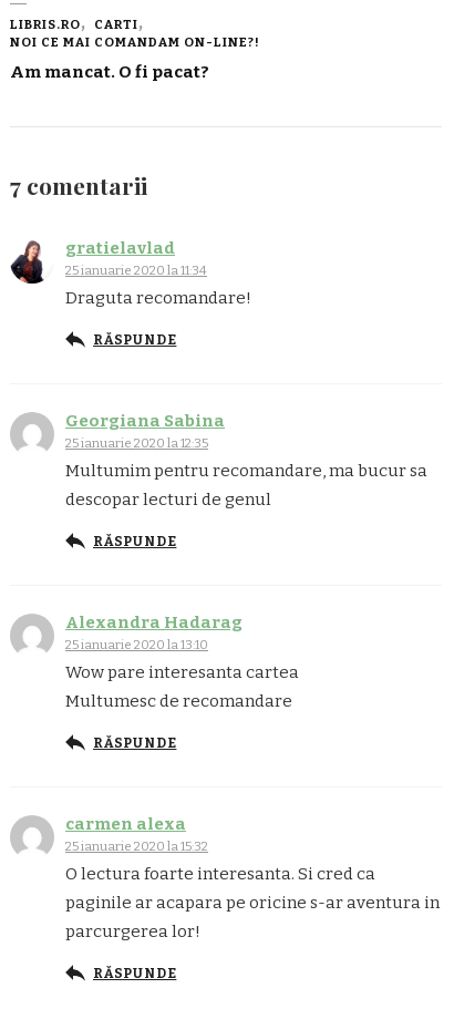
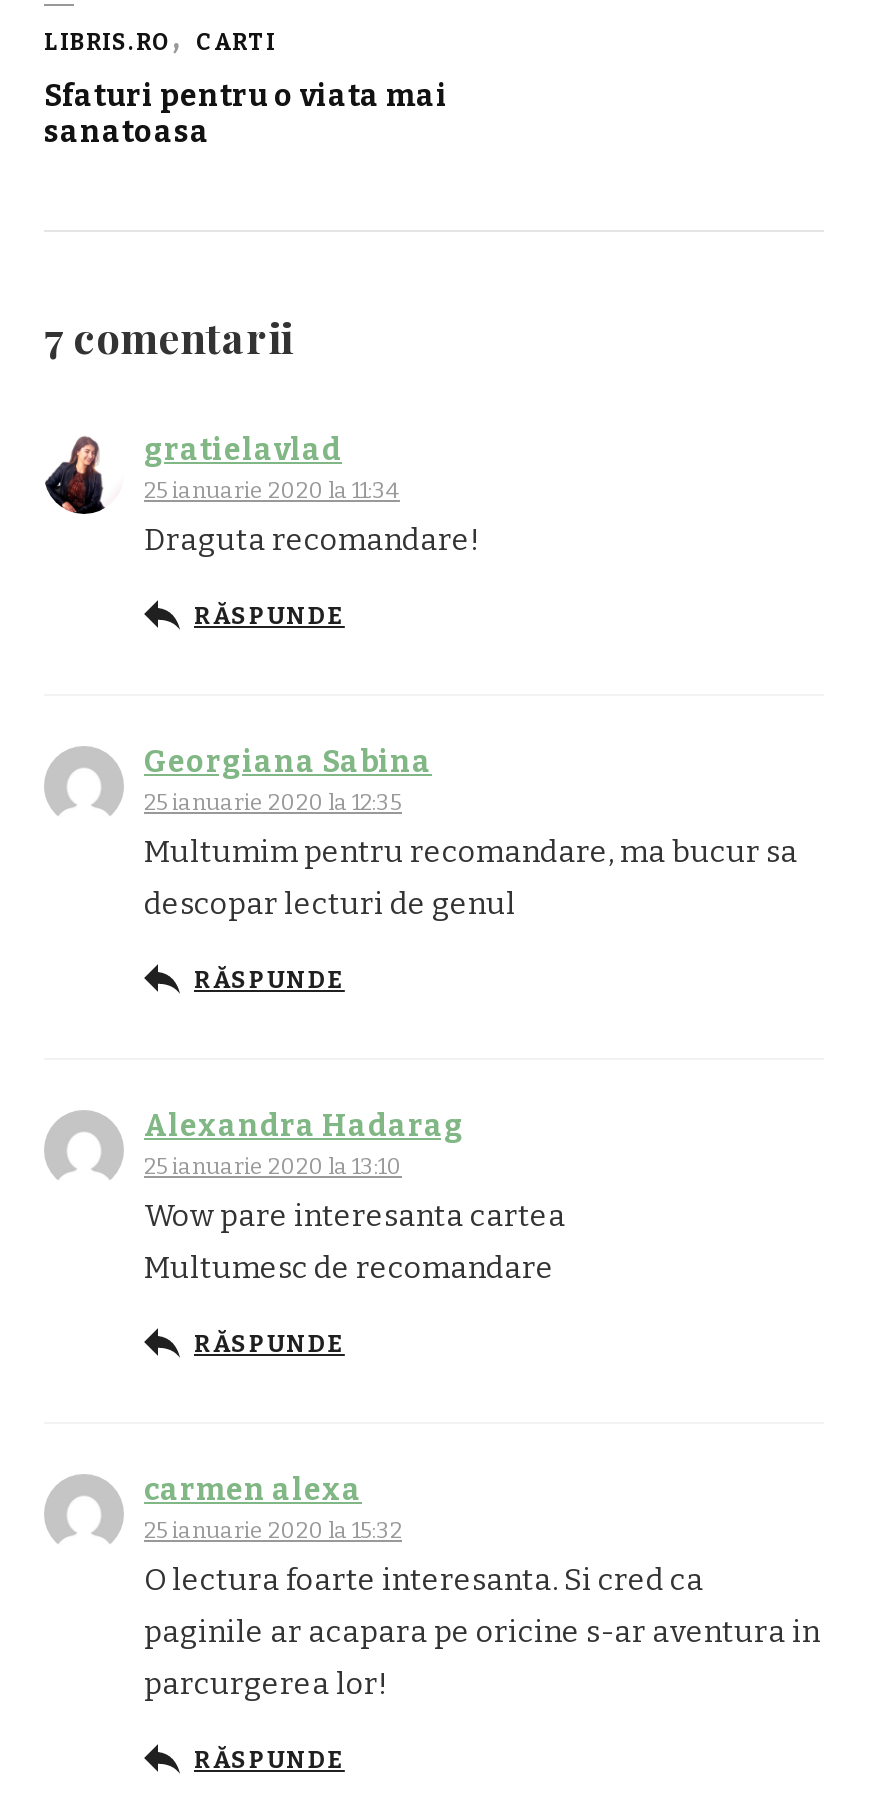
[10,34,260,82] NOI CE MAI COMANDAM ON-LINE?! | Am mancat. O fi pacat? -> [44,78,448,150] Sfaturi pentru o viata mai | sanatoasa

